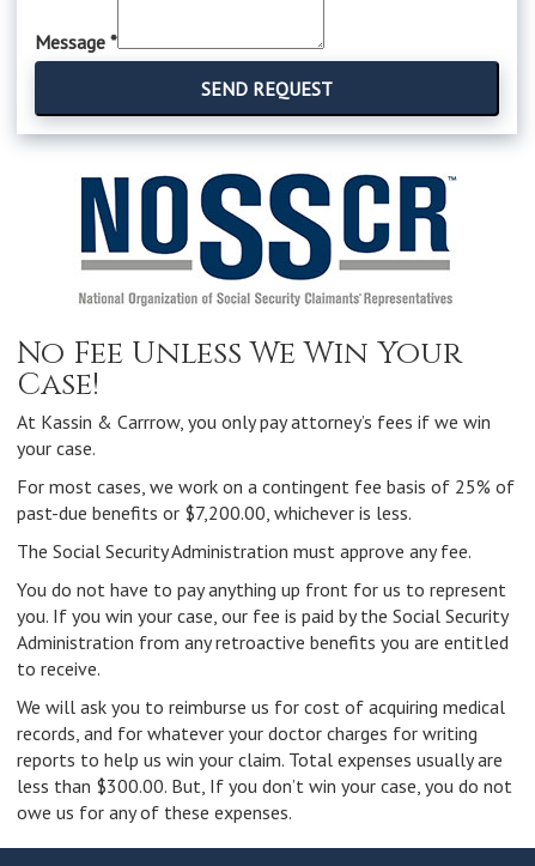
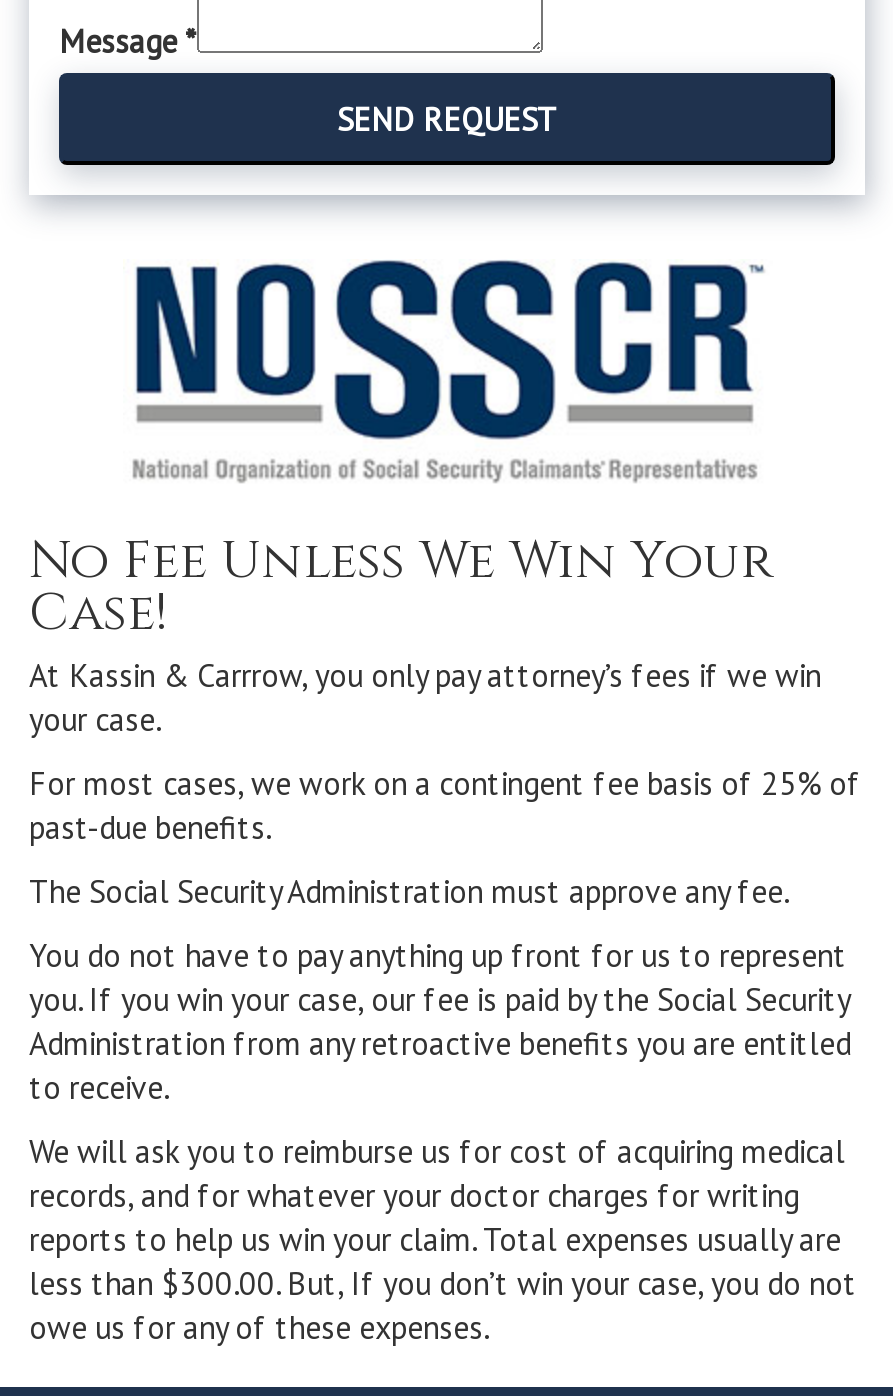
[17,501,412,525] past-due benefits or $7,200.00, whichever is less. -> [29,807,271,847] past-due benefits.

